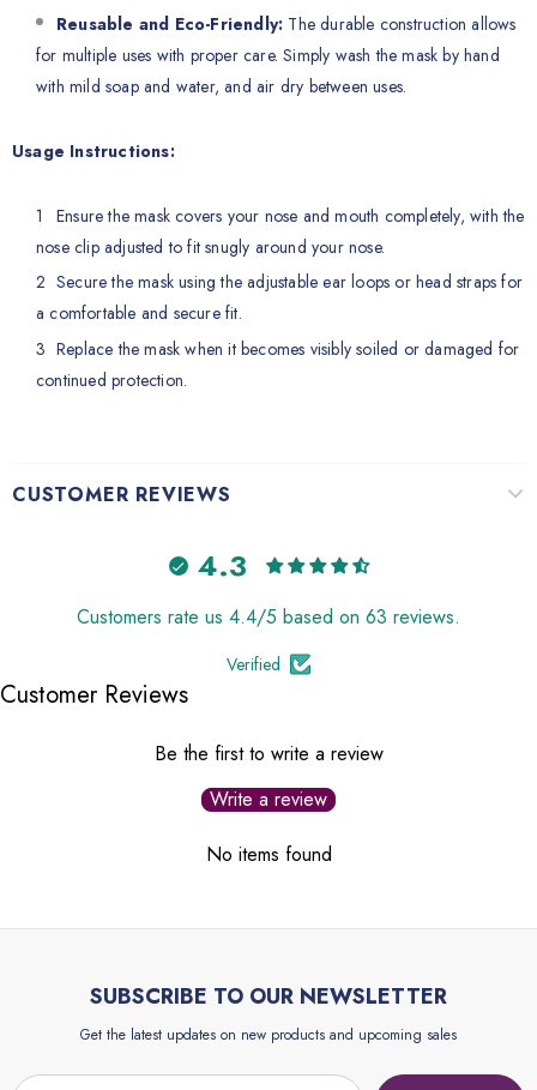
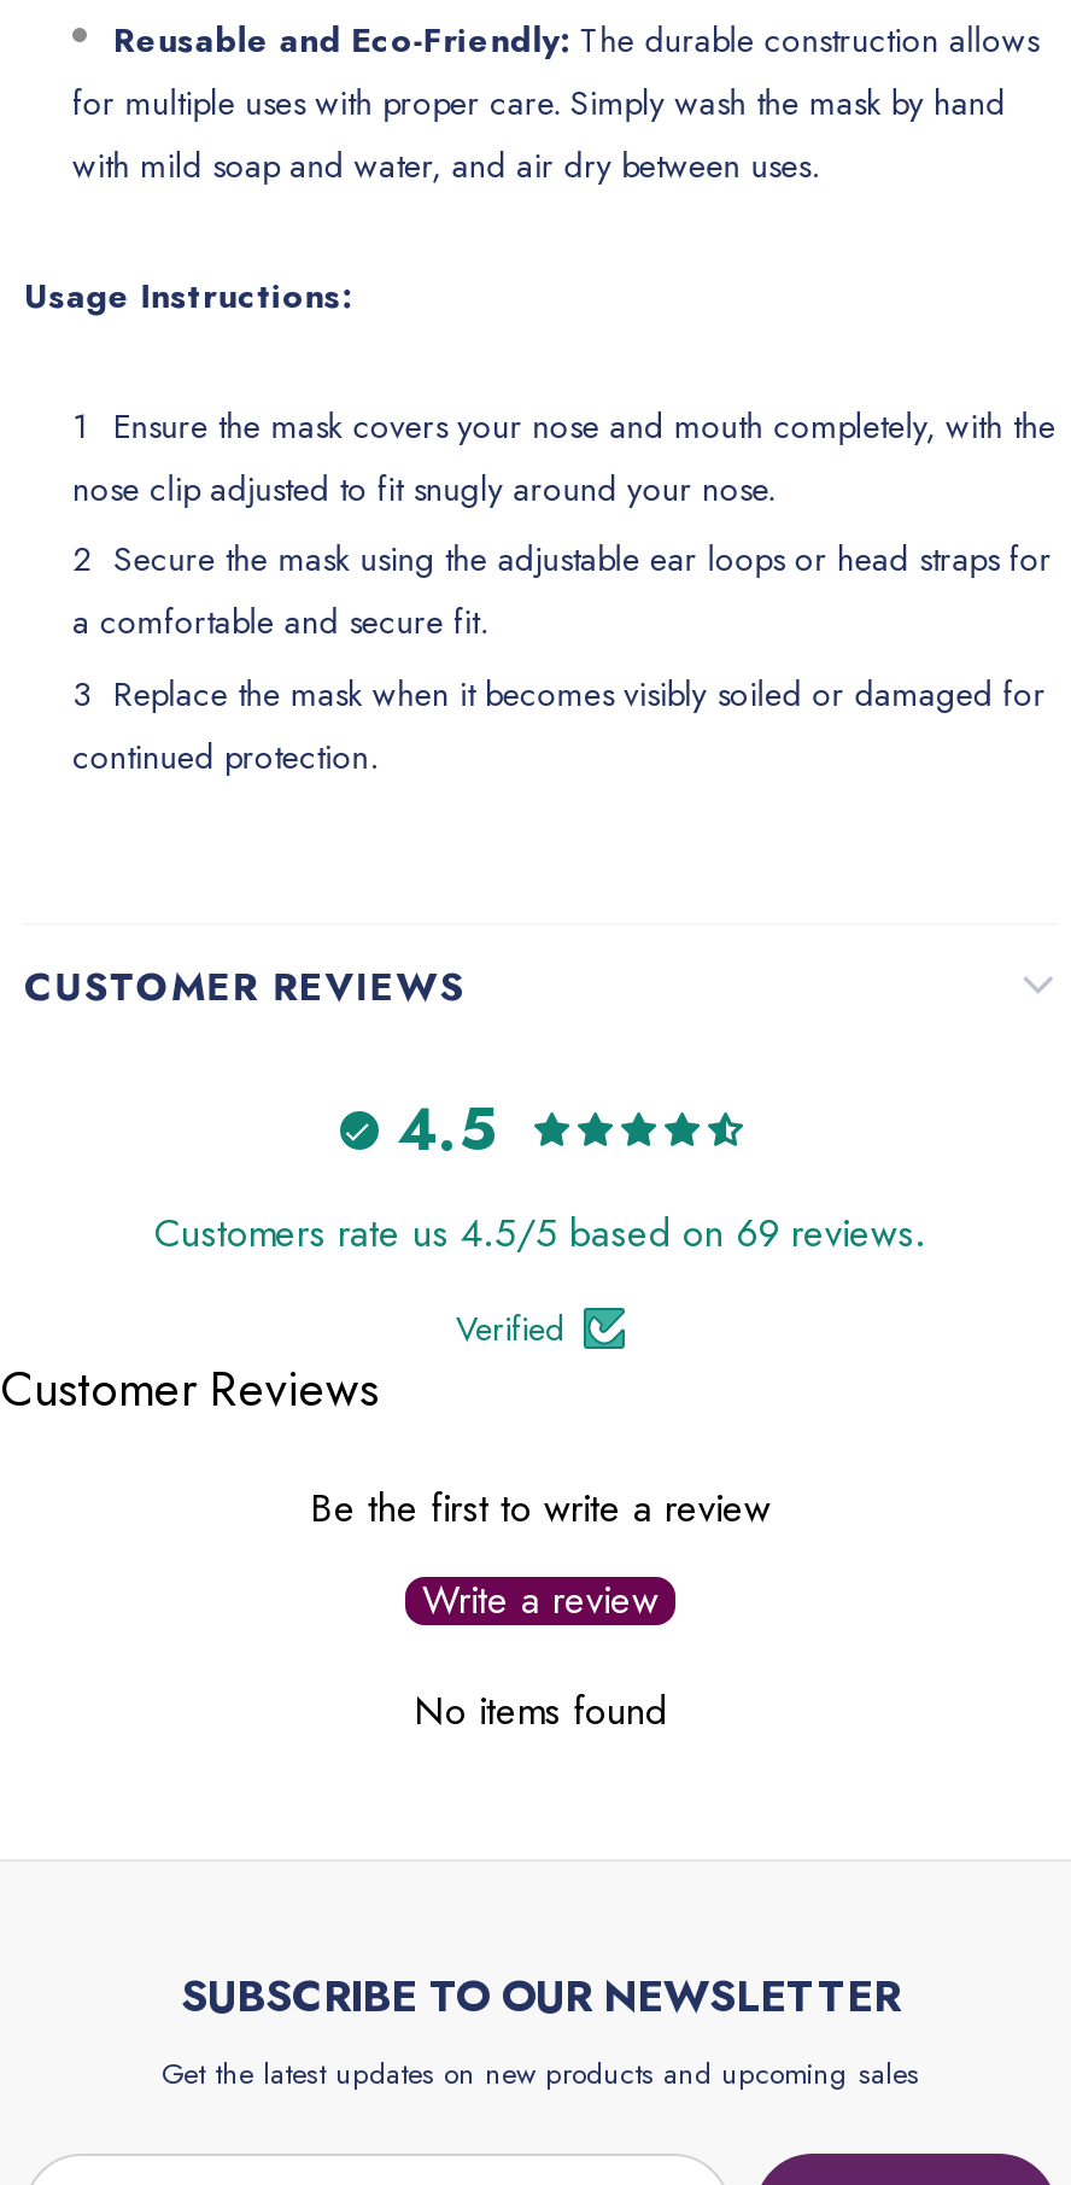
[197,545,246,586] 4.3 -> [397,1087,496,1172] 4.5
[77,603,460,630] Customers rate us 4.4/5 based on 63 reviews. -> [154,1204,926,1260] Customers rate us 4.5/5 based on 69 reviews.

